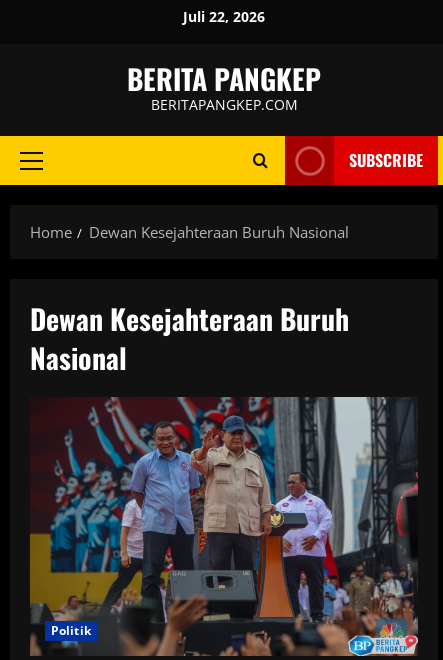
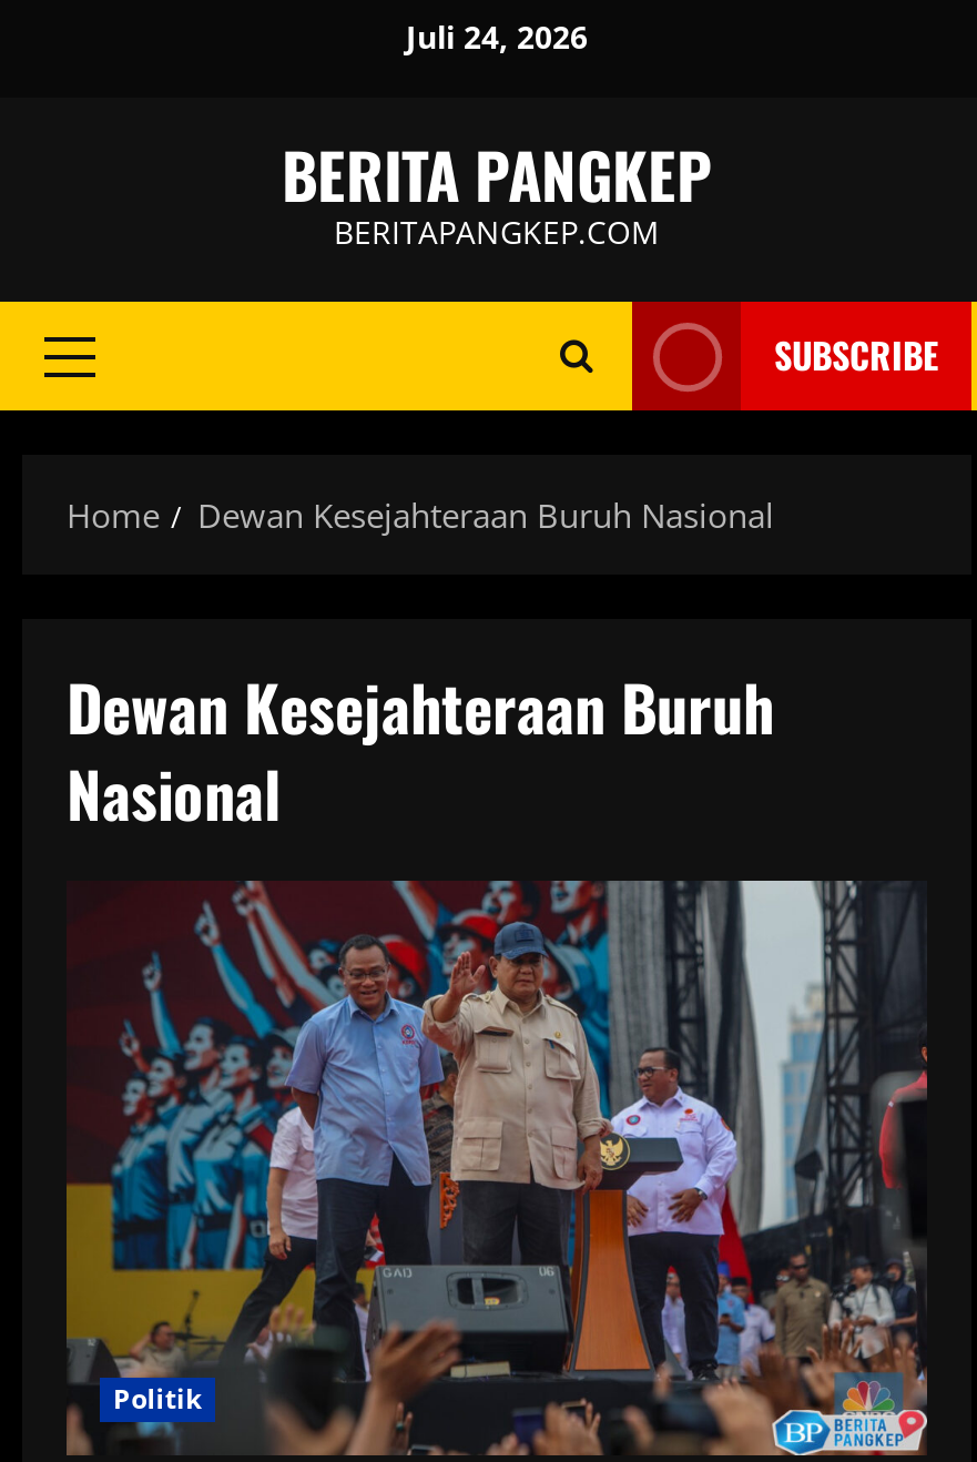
[183,7,265,26] Juli 22, 2026 -> [406,16,588,58] Juli 24, 2026

